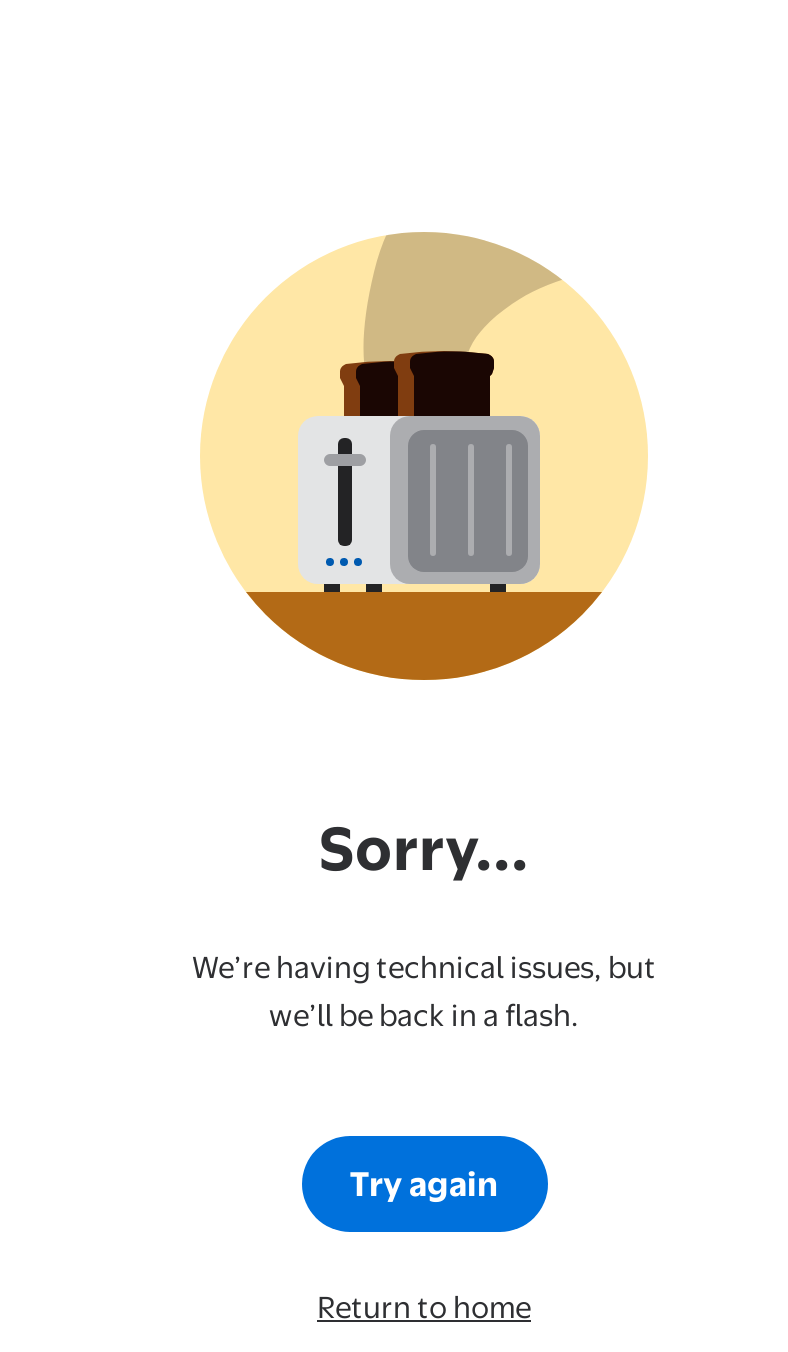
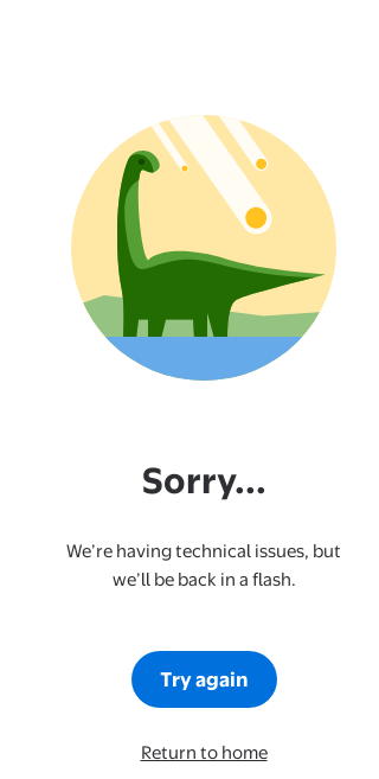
[222,232,622,682] [image] -> [83,116,325,382] [image]

